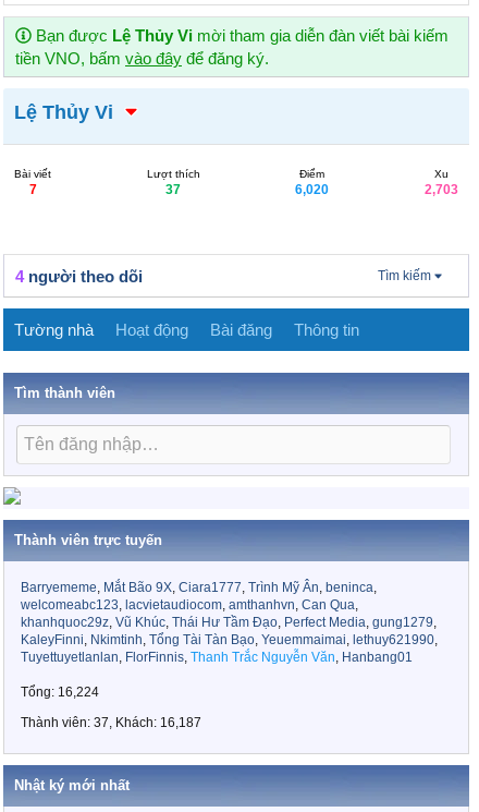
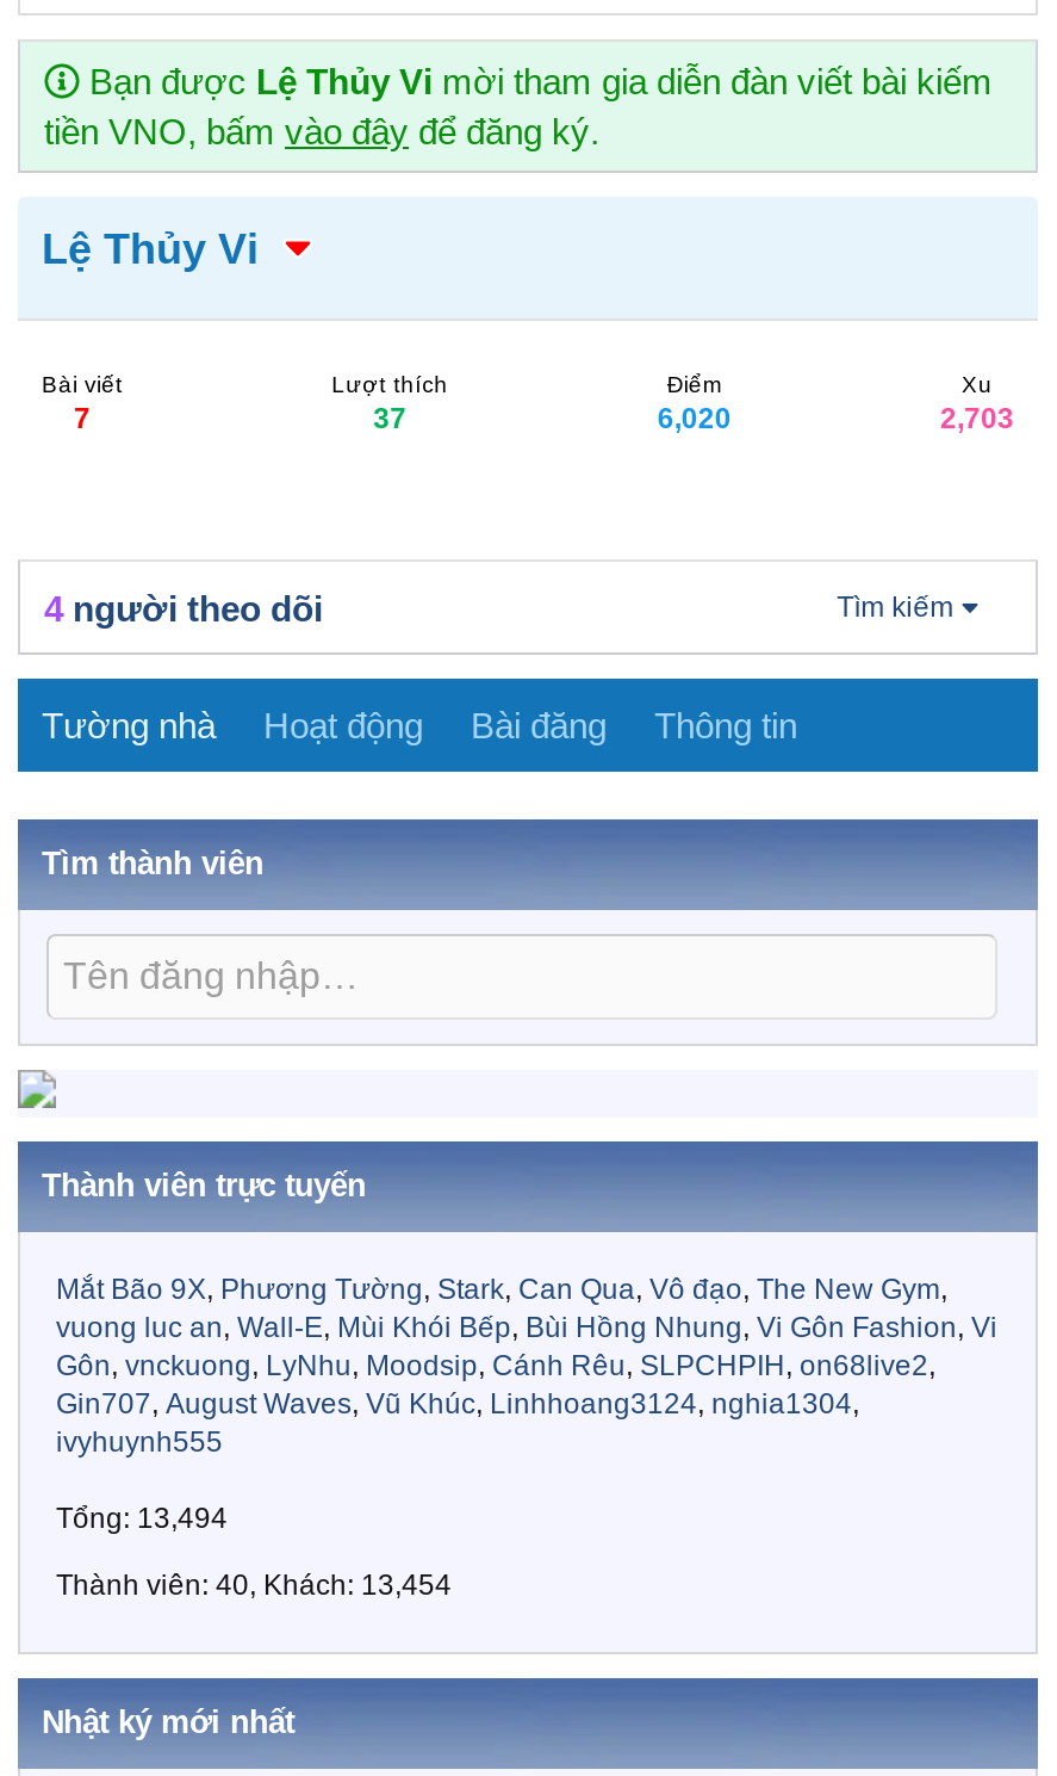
[21,580,434,665] Barryememe Mắt Bão 9X Ciara1777 Trình Mỹ Ân beninca | welcomeabc123 lacvietaudiocom amthanhvn Can Qua | khanhquoc29z Vũ Khúc Thái Hư Tầm Đạo Perfect Media gung1279 | KaleyFinni Nkimtinh Tổng Tài Tàn Bạo Yeuemmaimai lethuy621990 | Tuyettuyetlanlan FlorFinnis Thanh Trắc Nguyễn Văn Hanbang01 -> [56,1273,997,1459] Mắt Bão 9X Phương Tường Stark Can Qua Vô đạo The New Gym | vuong luc an Wall-E Mùi Khói Bếp Bùi Hồng Nhung Vi Gôn Fashion Vi | Gôn vnckuong LyNhu Moodsip Cánh Rêu SLPCHPIH on68live2 | Gin707 August Waves Vũ Khúc Linhhoang3124 nghia1304 | ivyhuynh555
[21,684,99,700] Tổng: 16,224 -> [56,1502,228,1535] Tổng: 13,494
[21,715,201,730] Thành viên: 37, Khách: 16,187 -> [56,1568,452,1602] Thành viên: 40, Khách: 13,454

